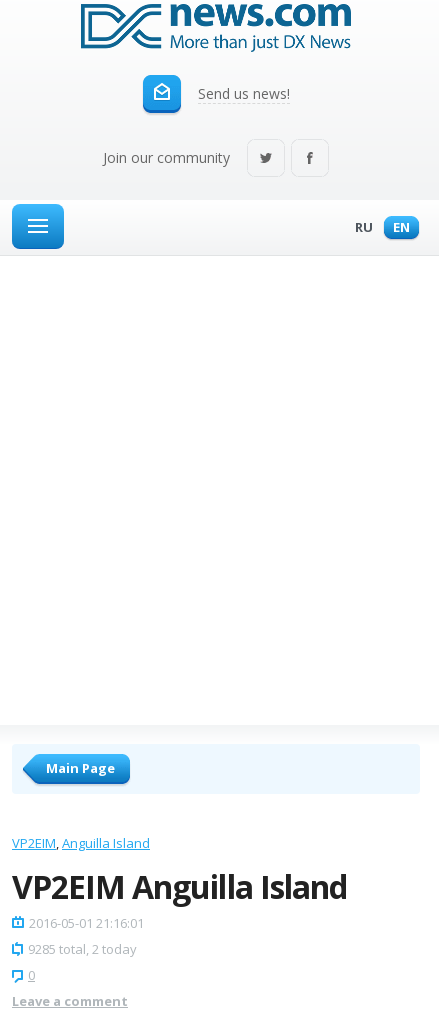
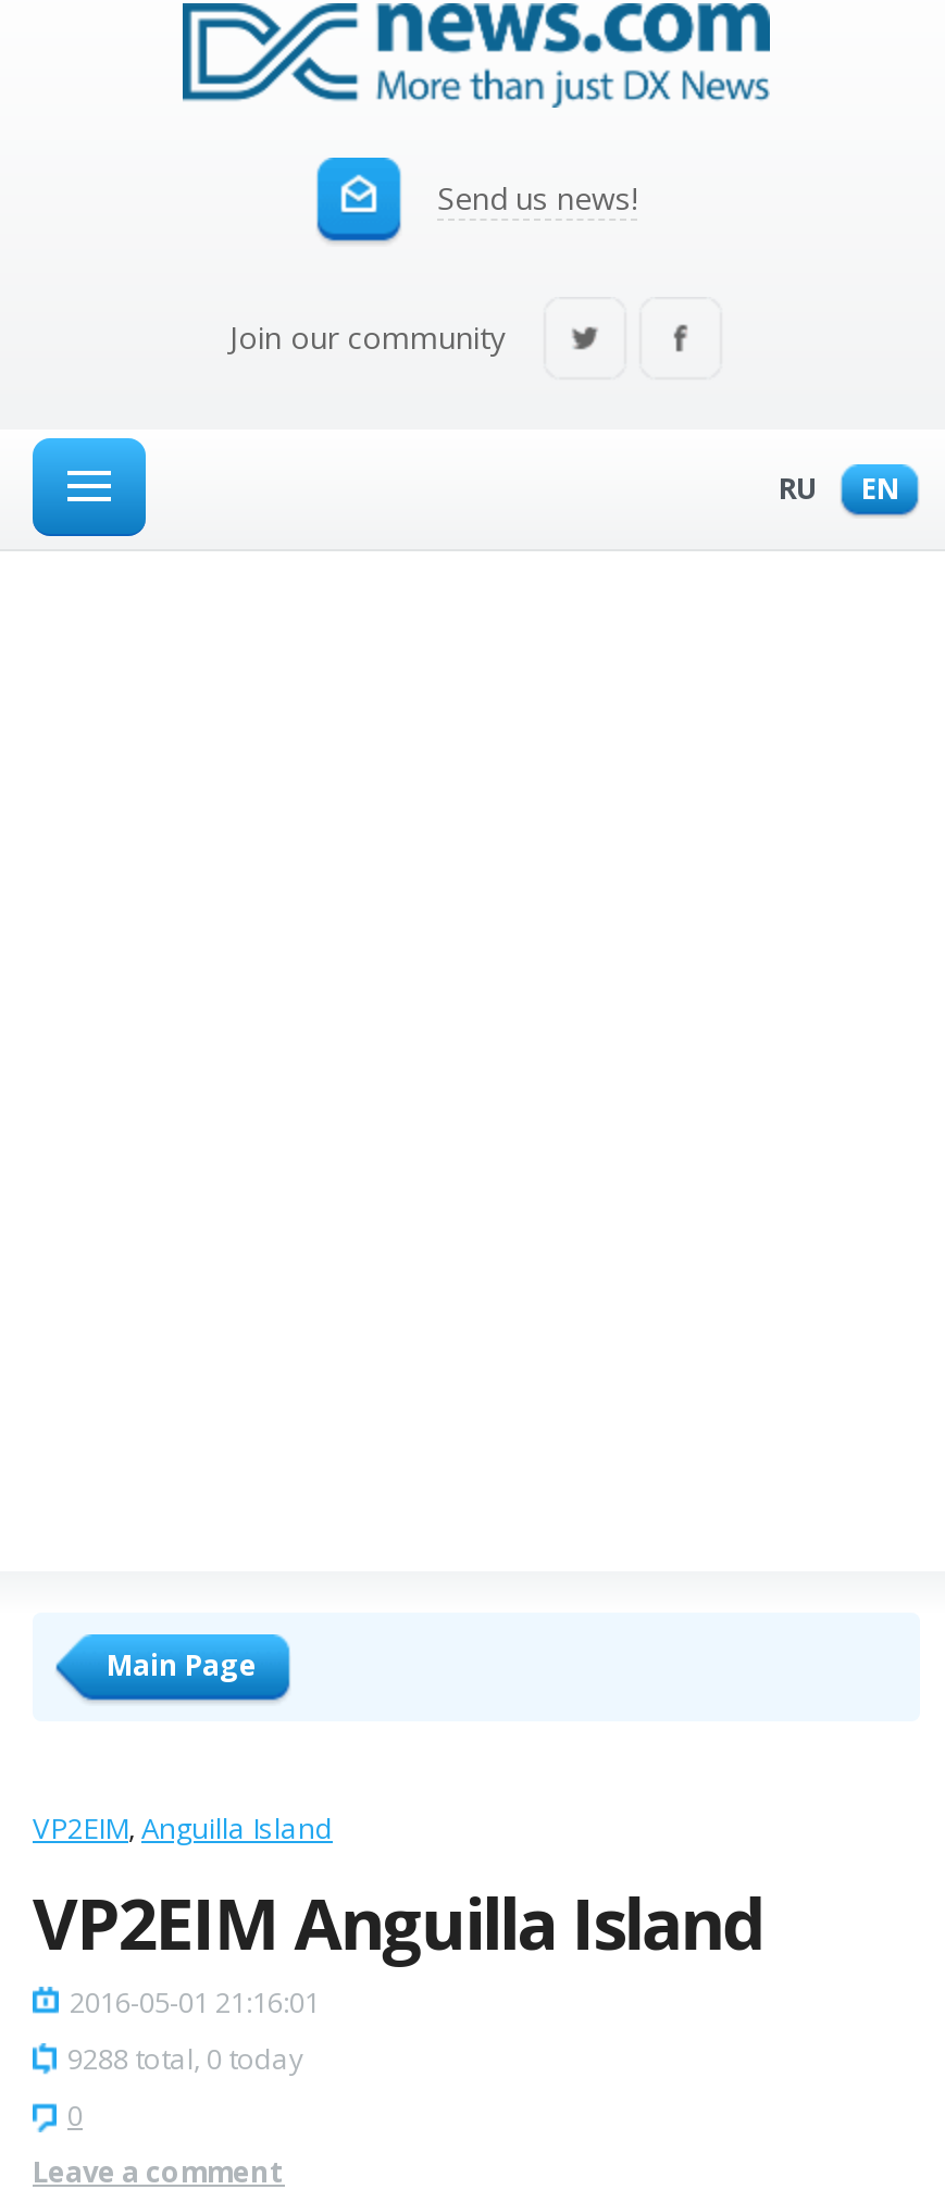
[28,940,137,958] 9285 total, 2 today -> [67,2039,304,2078] 9288 total, 0 today

